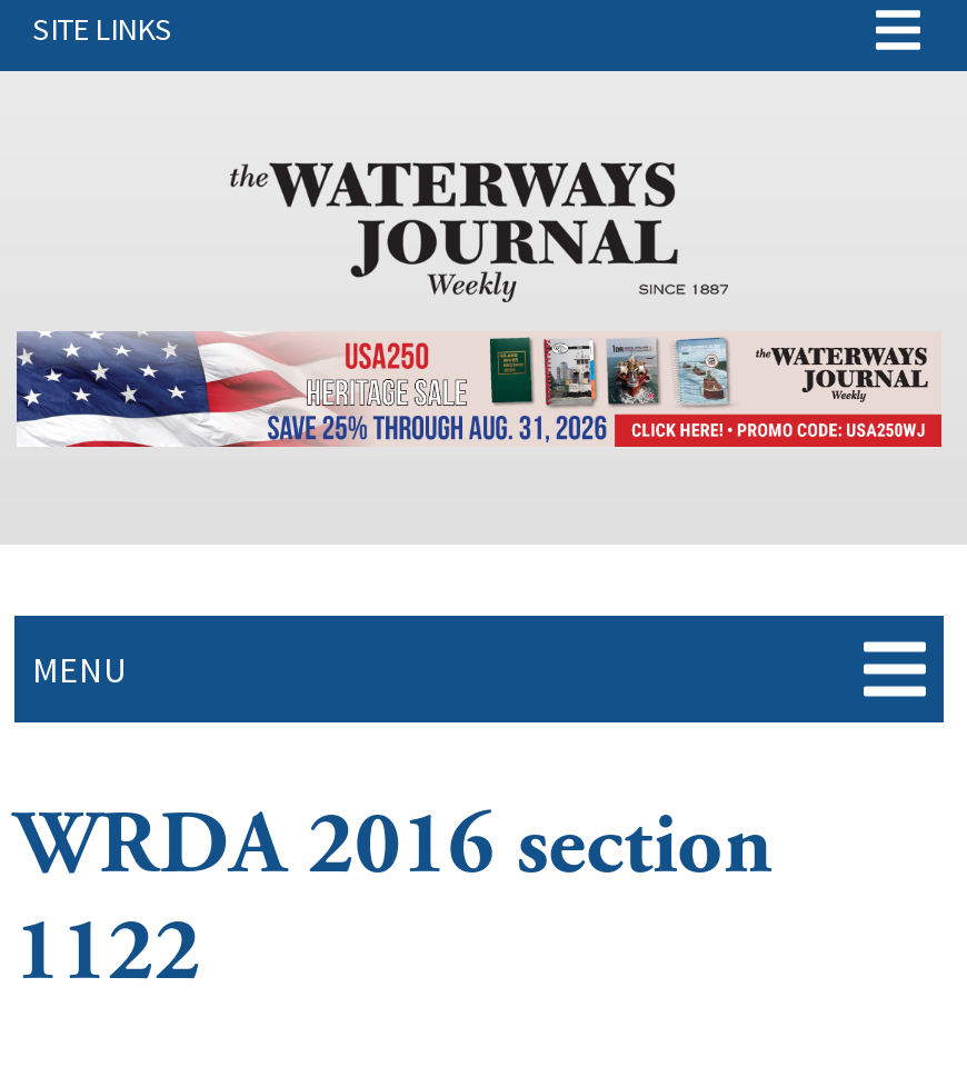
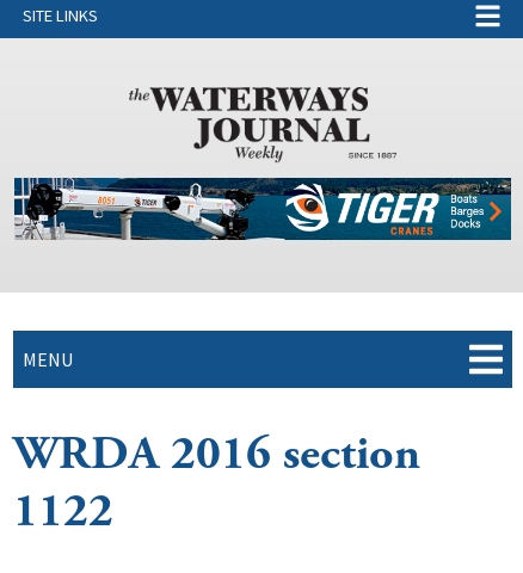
[17,331,944,449] [image] -> [14,177,512,241] [image]

